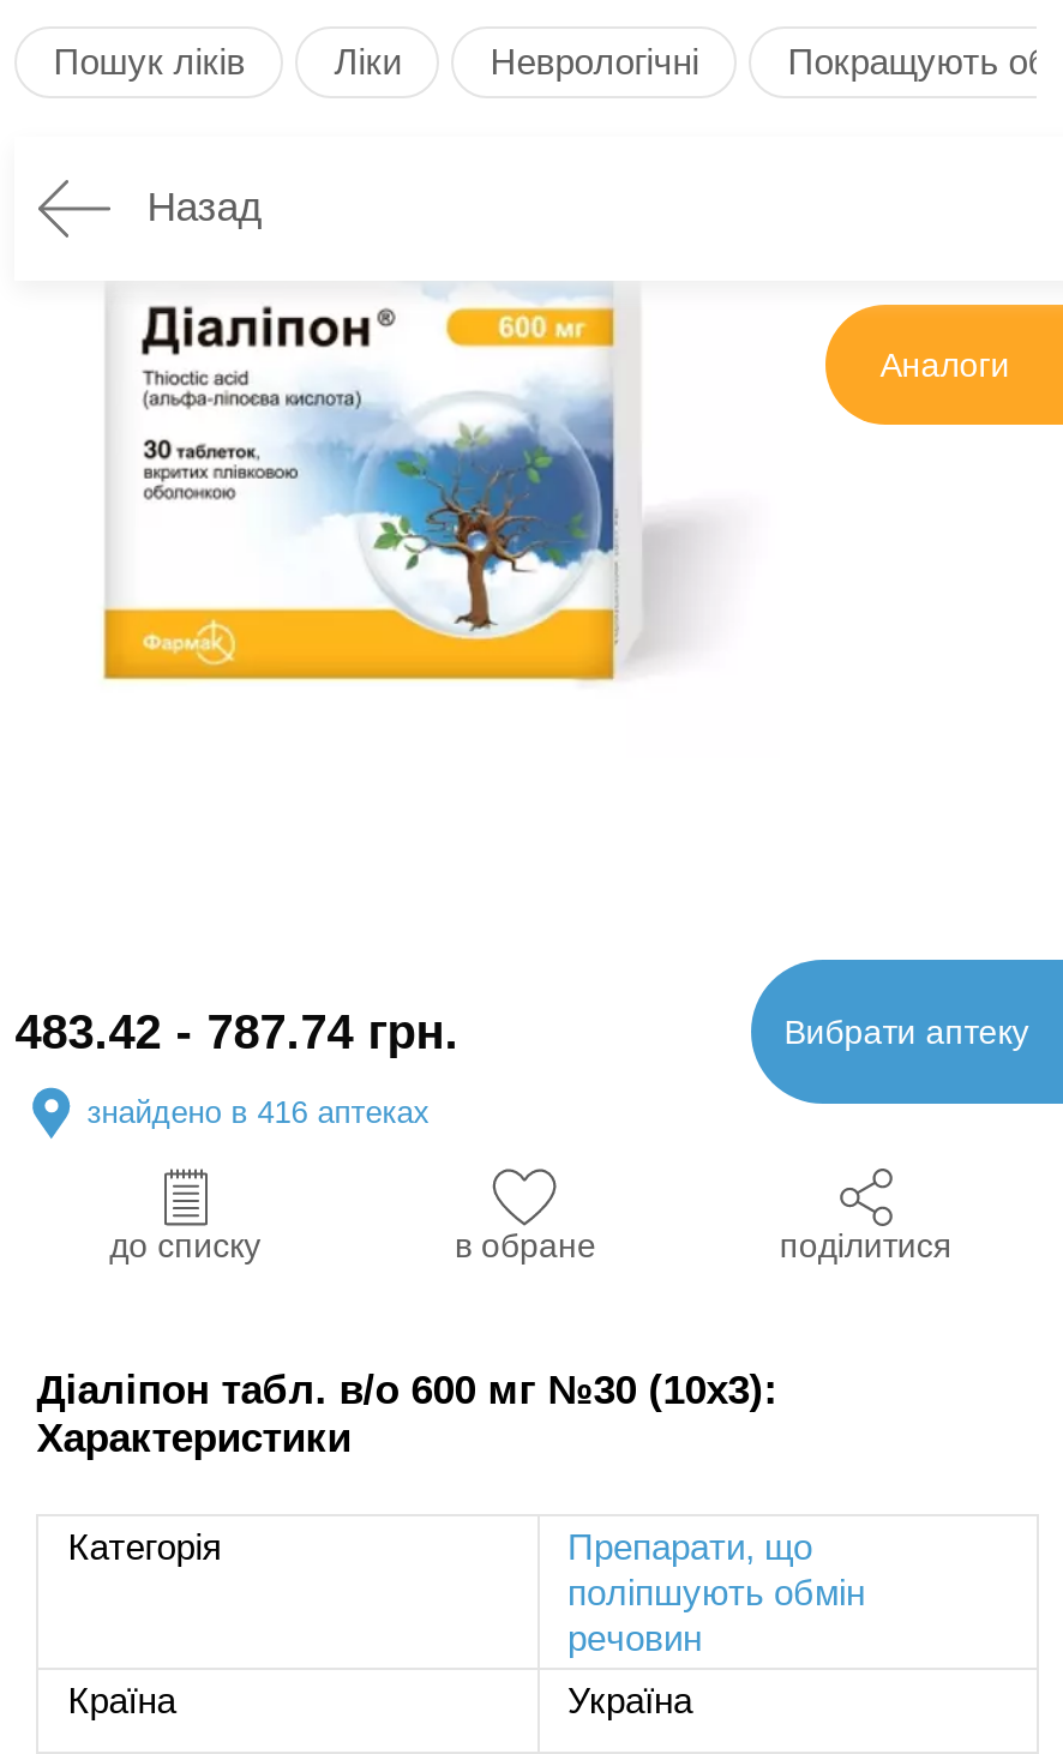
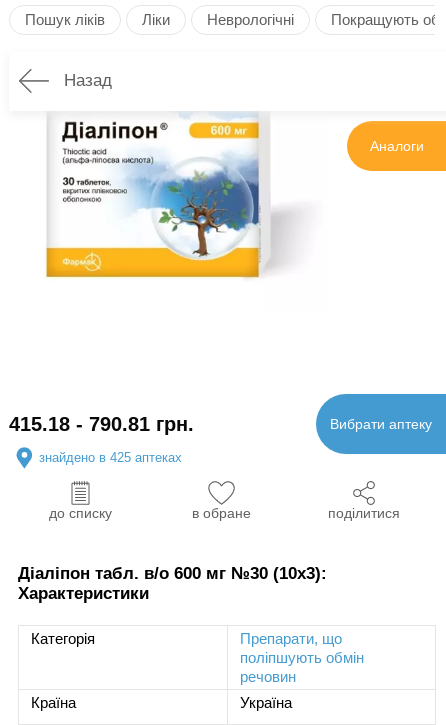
[15,1004,459,1057] 483.42 - 787.74 грн. -> [9,412,194,434] 415.18 - 790.81 грн.
[87,1094,430,1130] знайдено в 416 аптеках -> [39,450,182,465] знайдено в 425 аптеках

